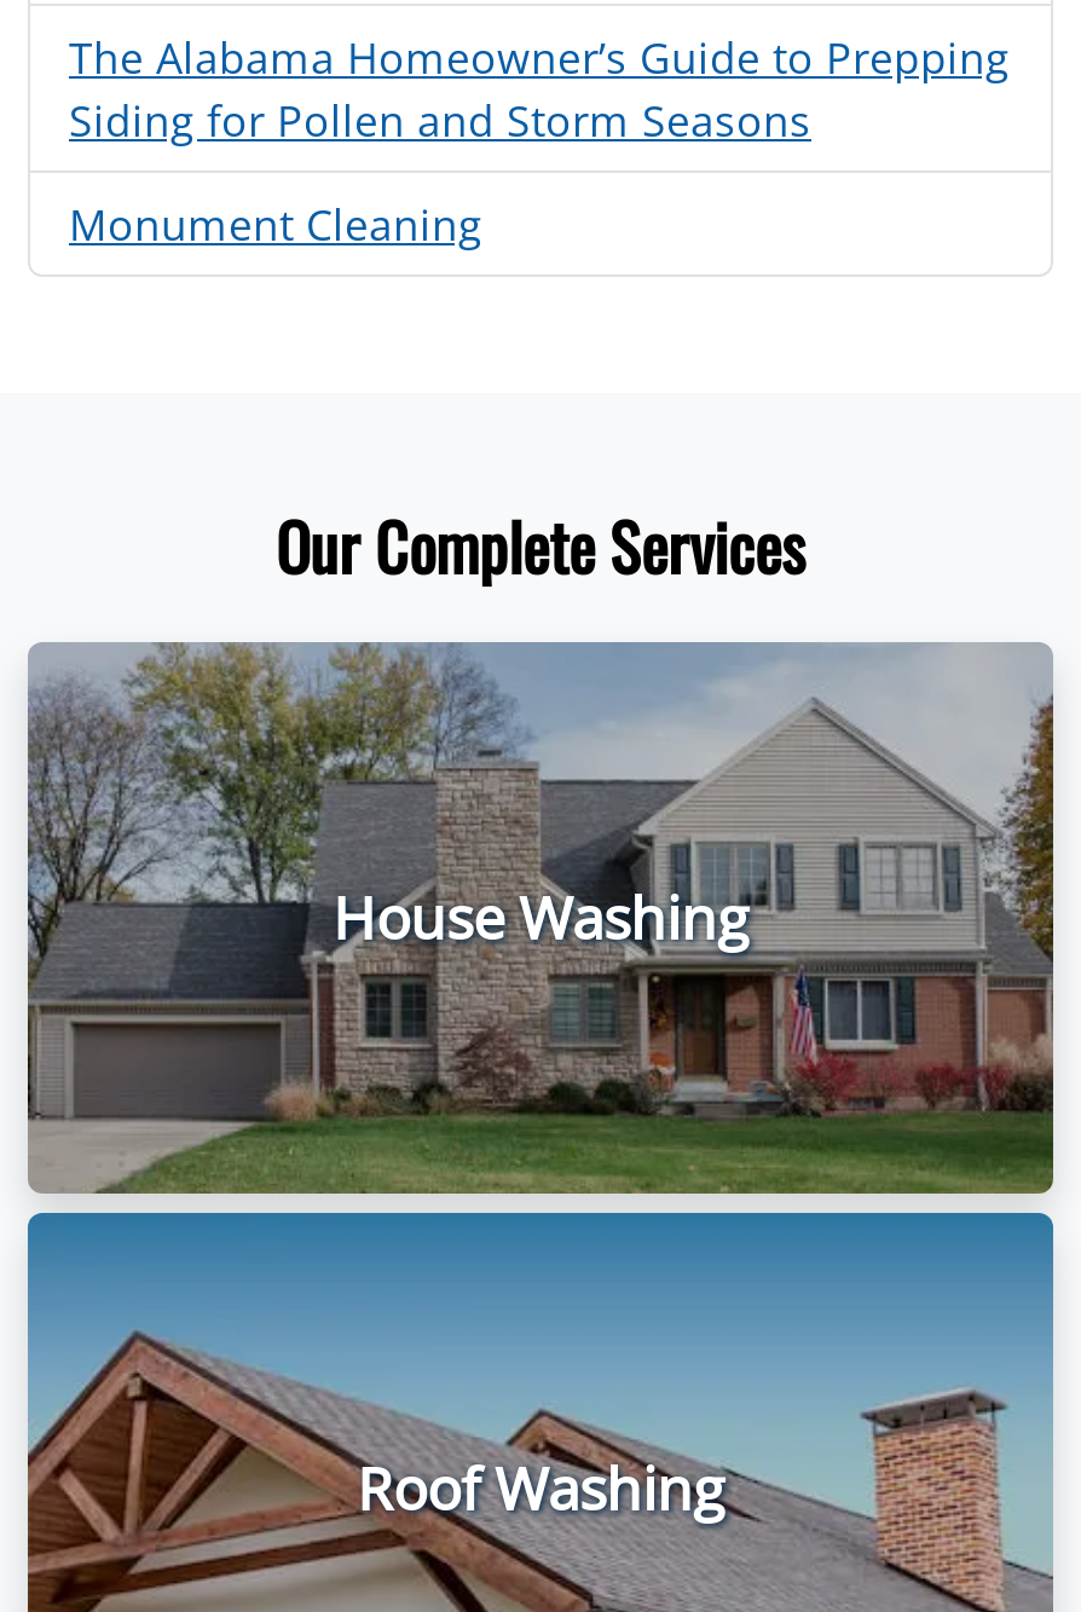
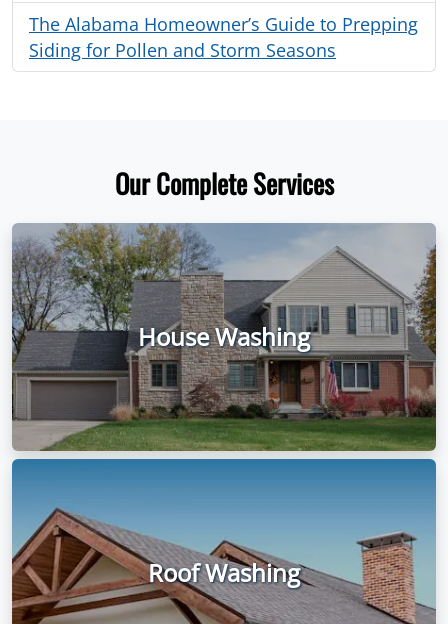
[69,193,482,252] Monument Cleaning -> none

